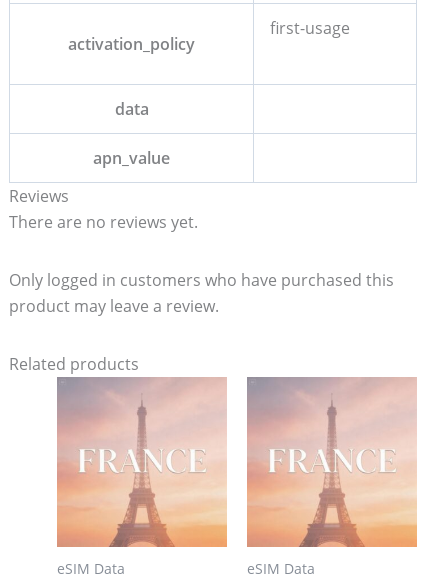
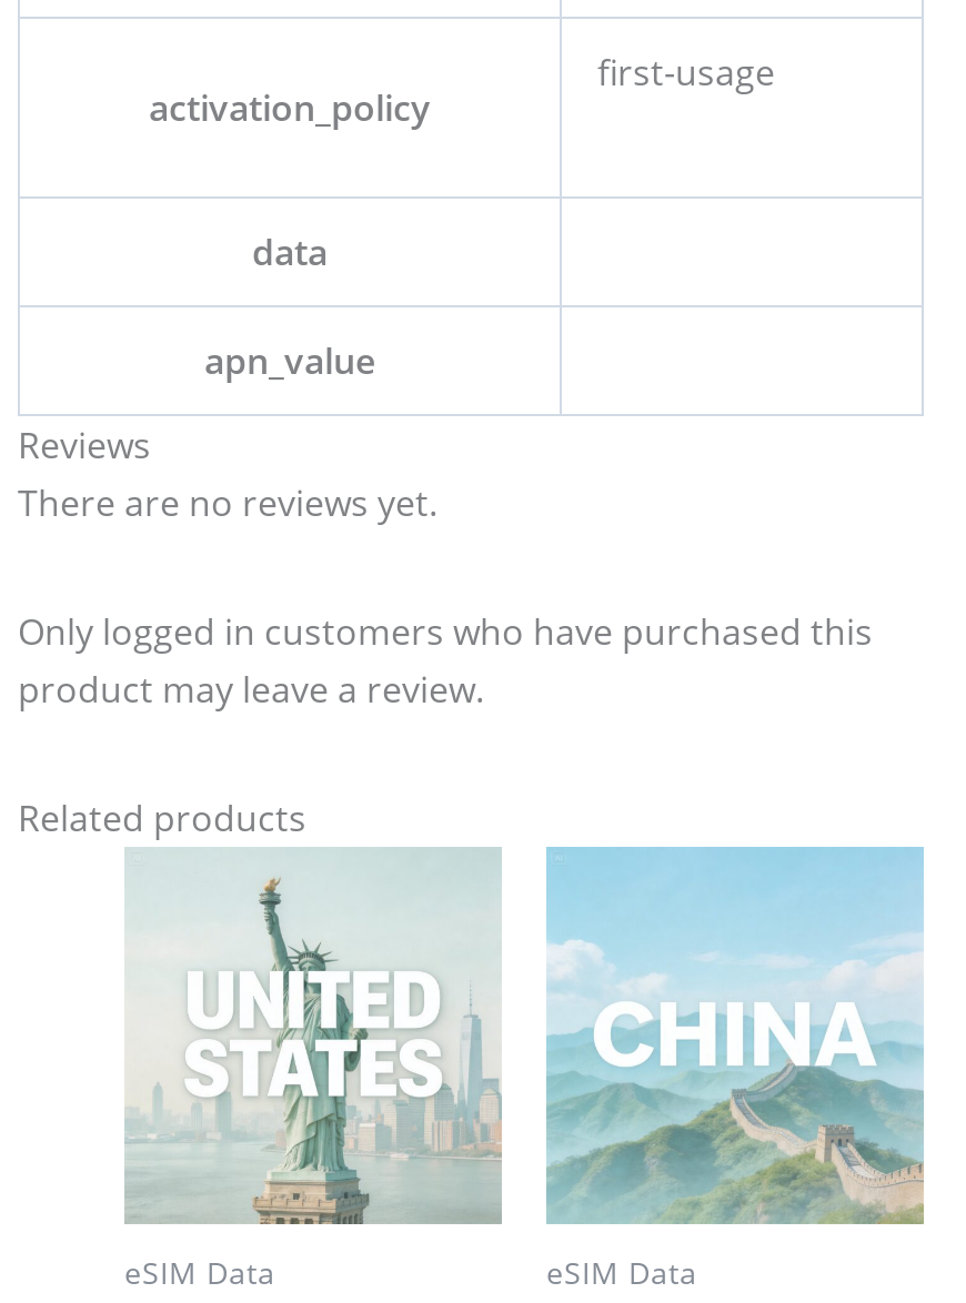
[56,376,228,548] [image] -> [122,847,504,1226] [image]
[246,376,418,548] [image] -> [544,845,926,1226] [image]

